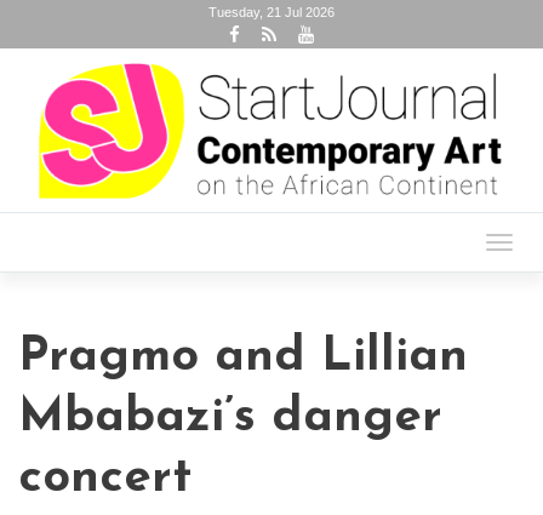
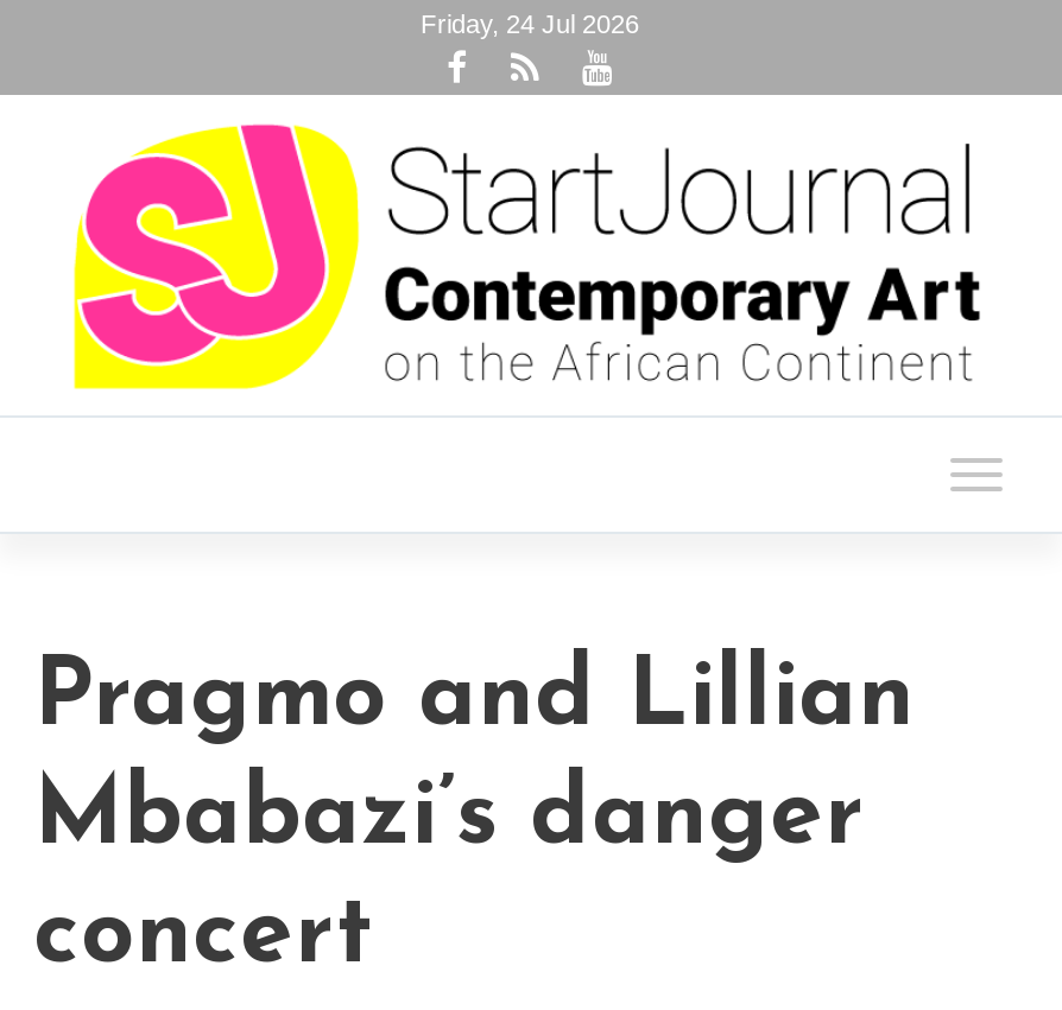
[208,5,335,19] Tuesday, 21 Jul 2026 -> [421,9,639,38] Friday, 24 Jul 2026

